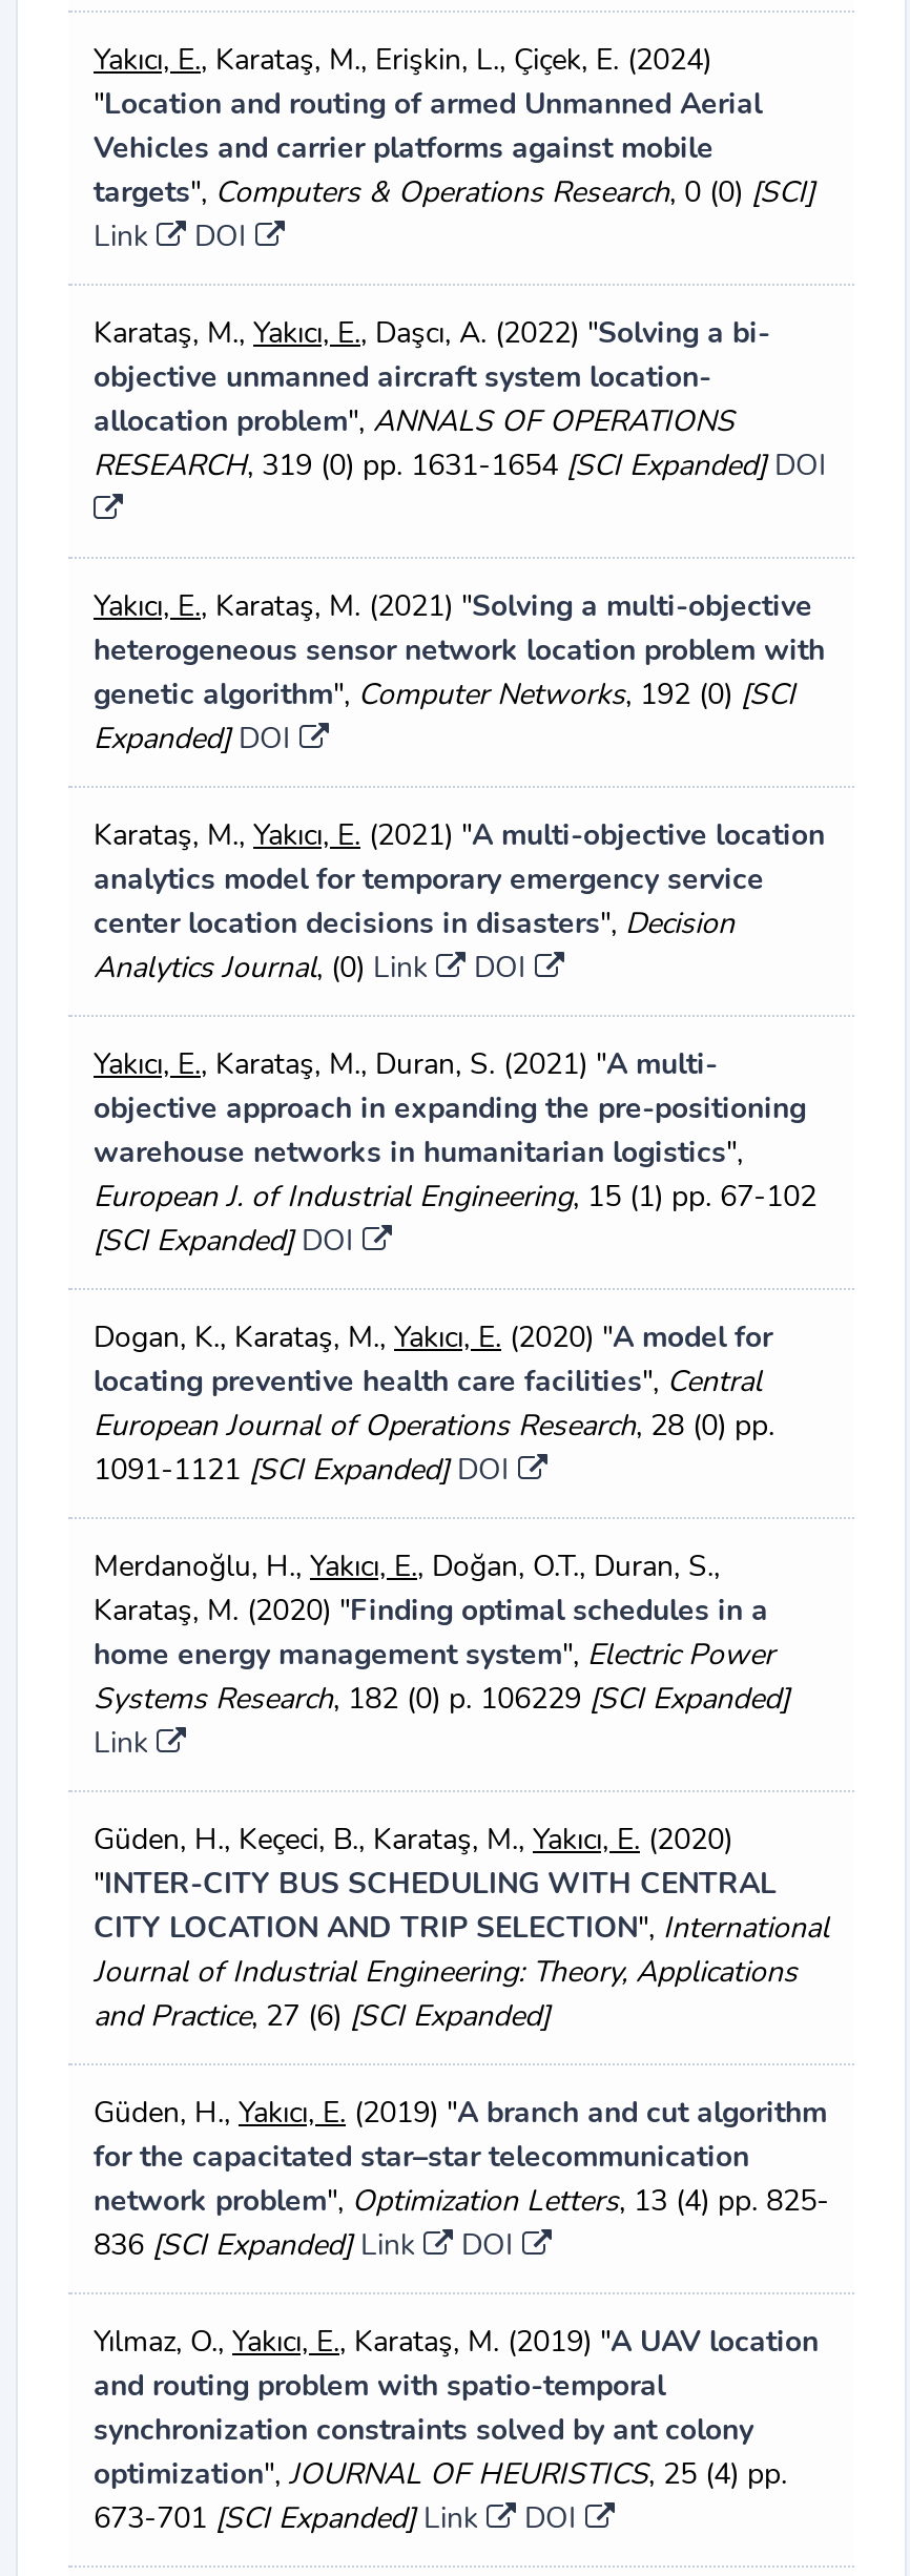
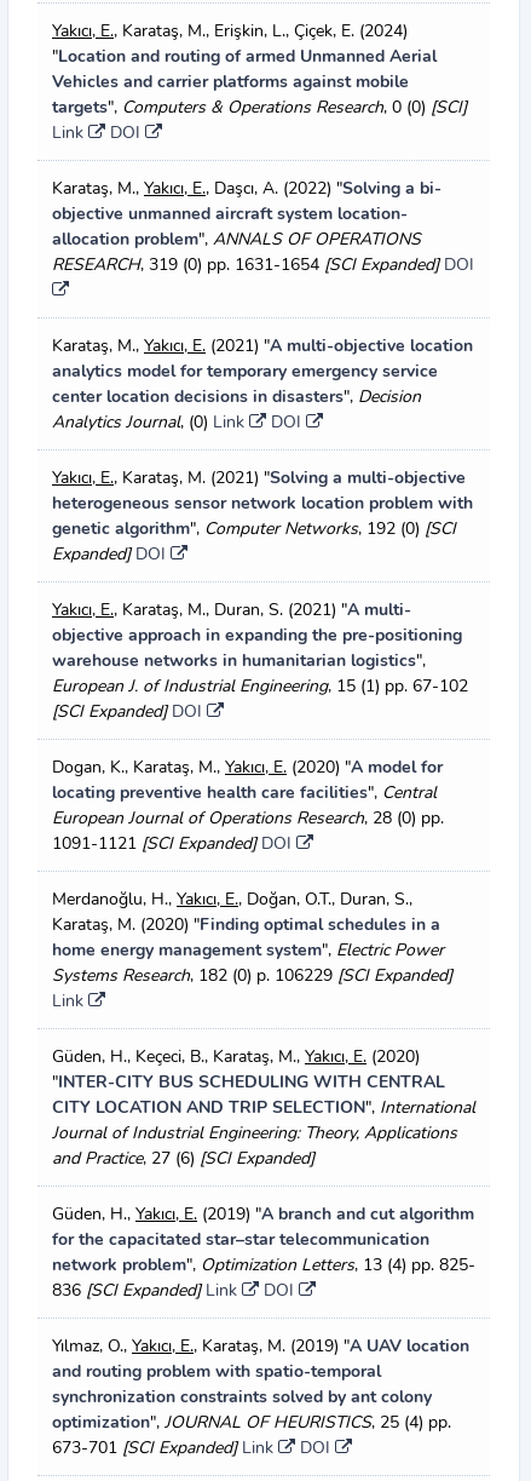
moved [94,585,825,757] -> [52,466,473,565]: Yakıcı, E., Karataş, M. (2021) " Solving a multi-objective | heterogeneous sensor network location problem with | genetic algorithm", Computer Networks, 192 (0) [SCI | Expanded] DOI
moved [94,814,825,986] -> [52,334,473,433]: Karataş, M., Yakıcı, E. (2021) " A multi-objective location | analytics model for temporary emergency service | center location decisions in disasters", Decision | Analytics Journal, (0) Link | DOI

